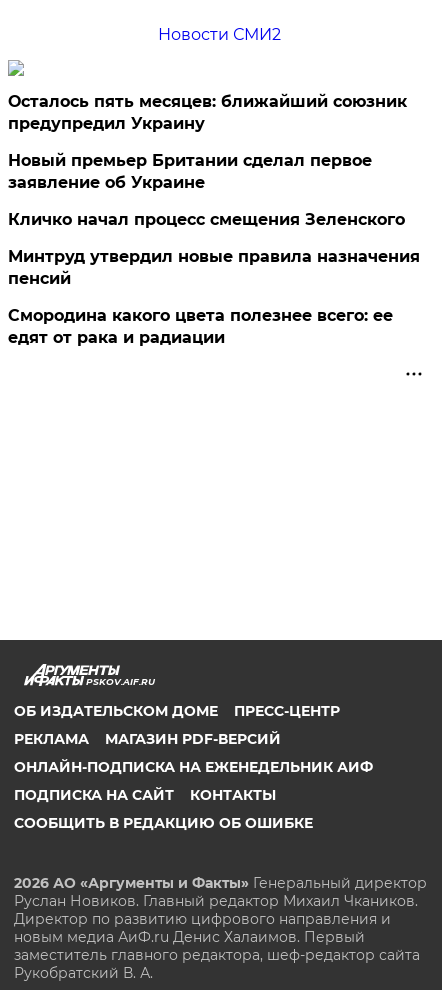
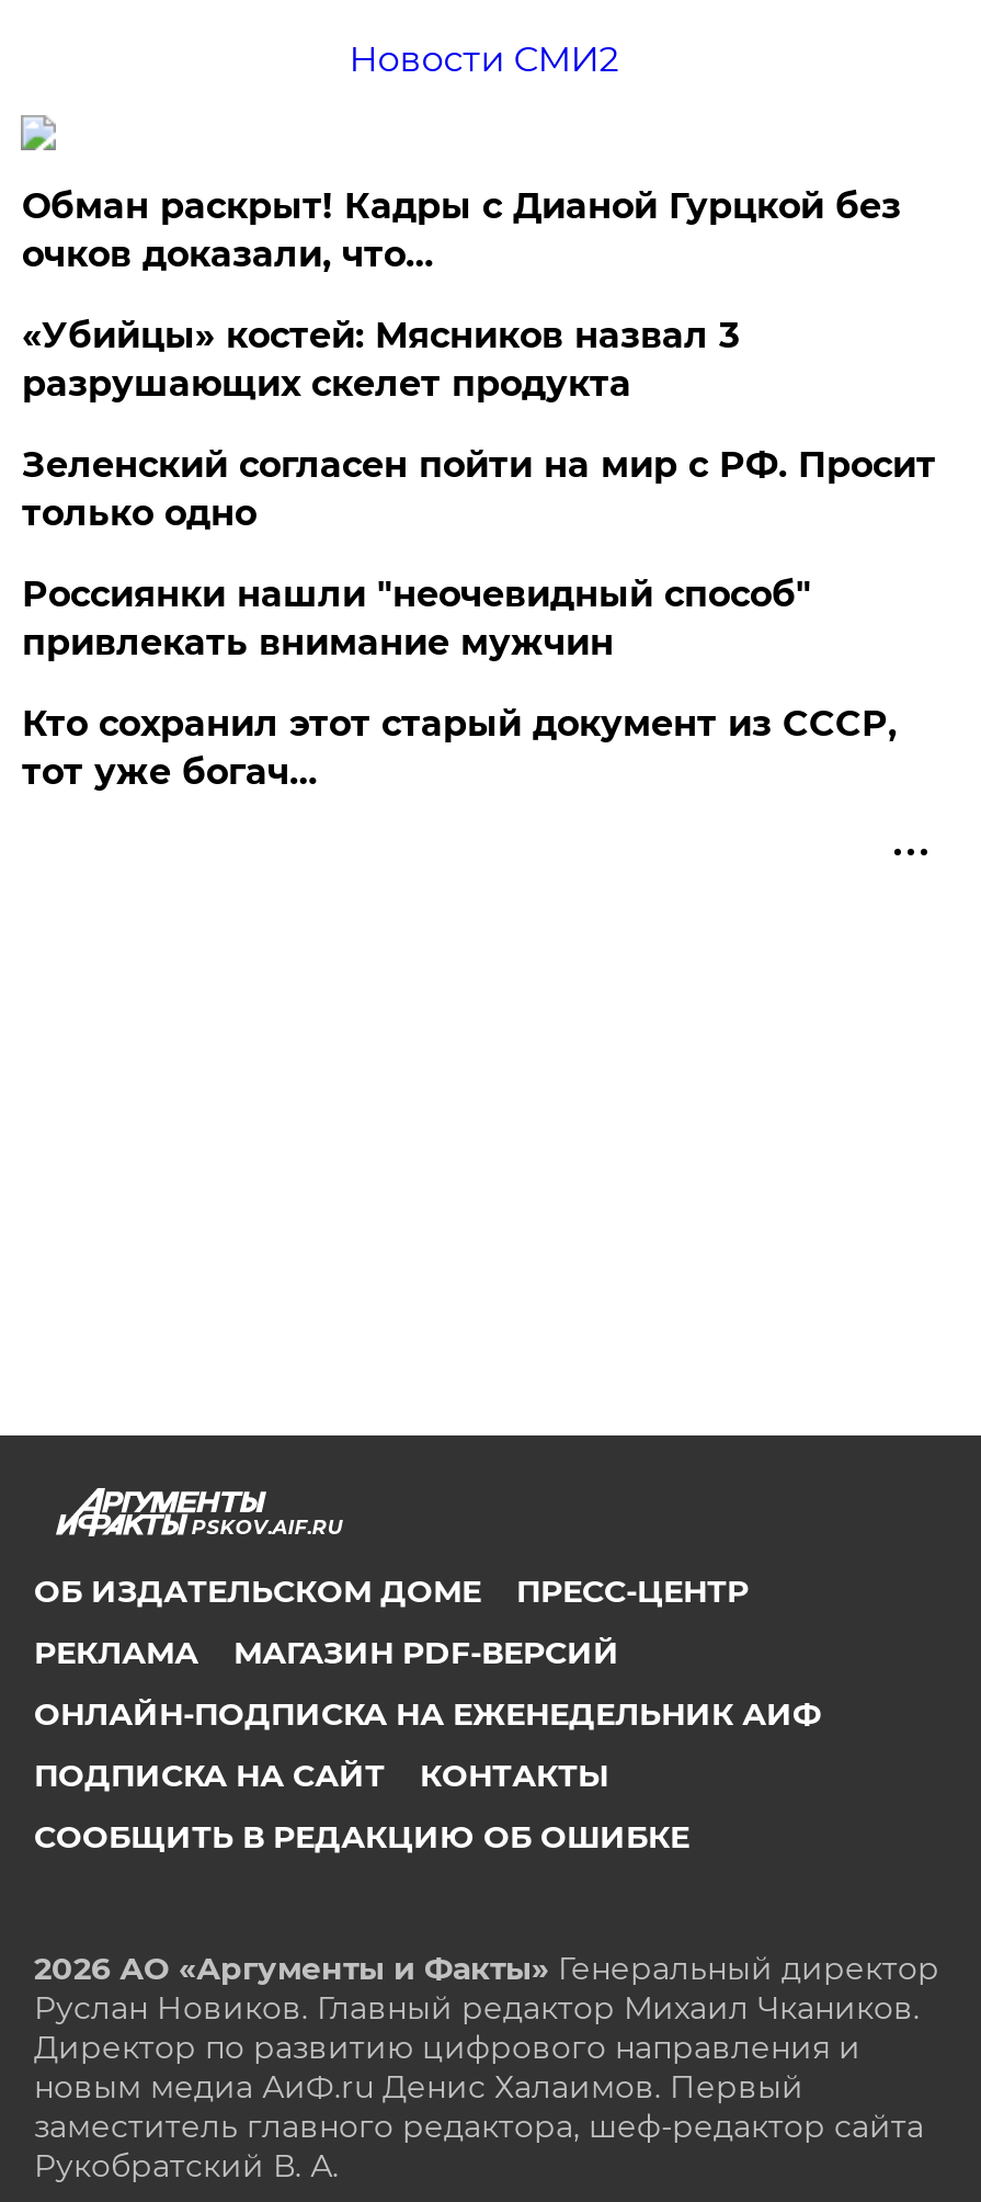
[8,92,407,133] Осталось пять месяцев: ближайший союзник | предупредил Украину -> [22,185,901,275] Обман раскрыт! Кадры с Дианой Гурцкой без | очков доказали, что…
[8,151,372,192] Новый премьер Британии сделал первое | заявление об Украине -> [22,315,739,404] «Убийцы» костей: Мясников назвал 3 | разрушающих скелет продукта
[8,210,405,229] Кличко начал процесс смещения Зеленского -> [22,444,936,534] Зеленский согласен пойти на мир с РФ. Просит | только одно
[8,247,420,288] Минтруд утвердил новые правила назначения | пенсий -> [22,573,811,663] Россиянки нашли "неочевидный способ" | привлекать внимание мужчин
[8,306,393,347] Смородина какого цвета полезнее всего: ее | едят от рака и радиации -> [22,703,896,793] Кто сохранил этот старый документ из СССР, | тот уже богач…

